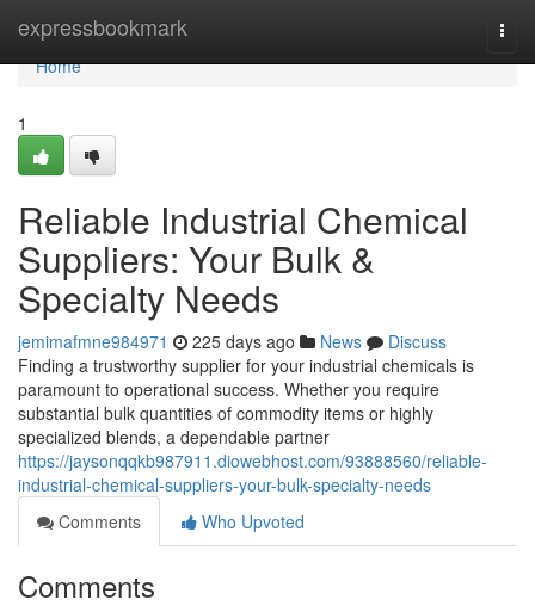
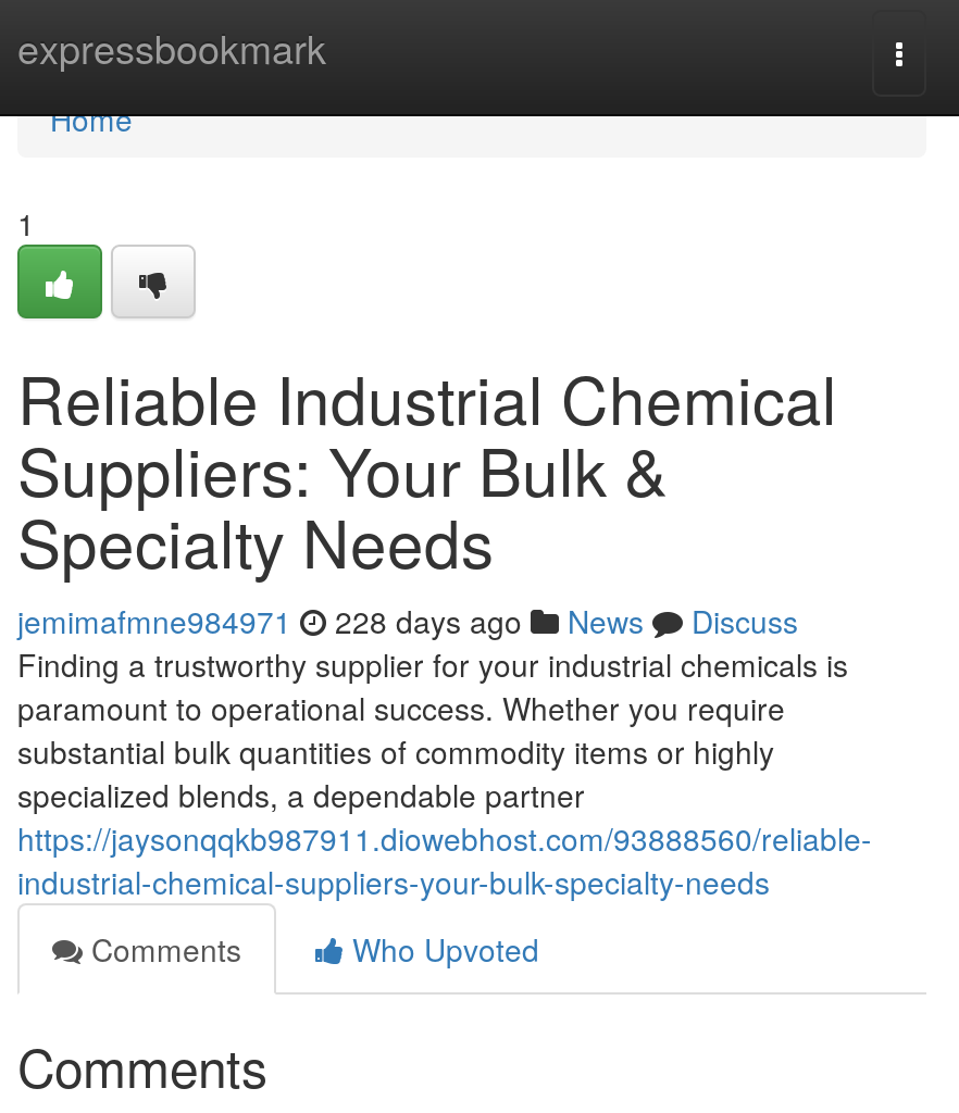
[18,329,447,353] jemimafmne984971 225 days ago News Discuss -> [17,599,798,642] jemimafmne984971 228 days ago News Discuss

